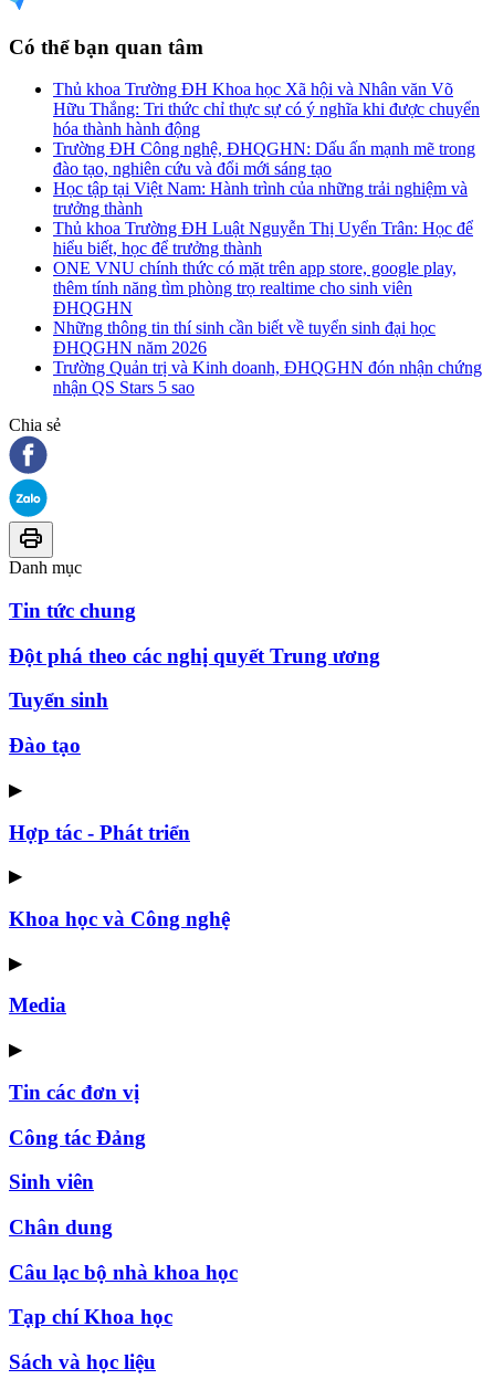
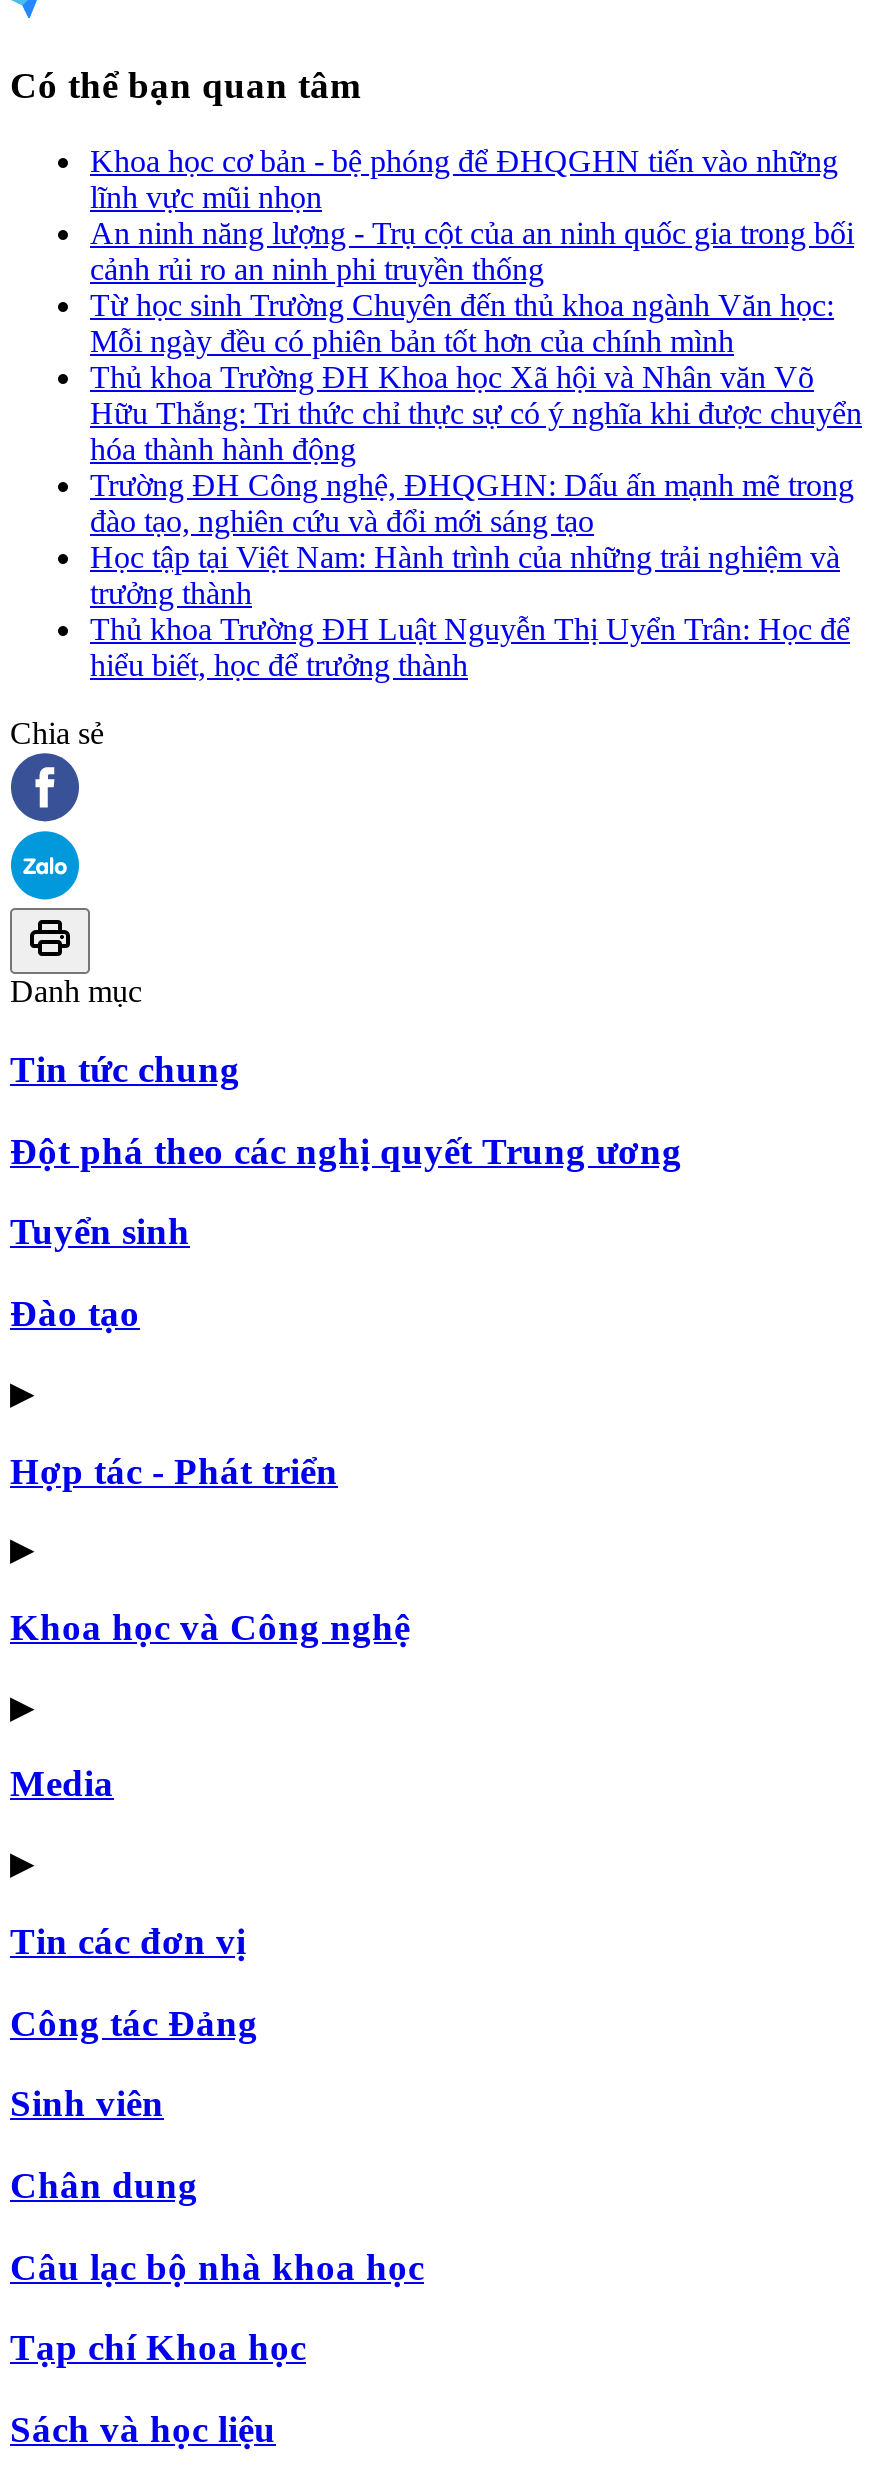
none -> [90,144,854,358] Khoa học cơ bản - bệ phóng để ĐHQGHN tiến vào những | lĩnh vực mũi nhọn | An ninh năng lượng - Trụ cột của an ninh quốc gia trong bối | cảnh rủi ro an ninh phi truyền thống | Từ học sinh Trường Chuyên đến thủ khoa ngành Văn học: | Mỗi ngày đều có phiên bản tốt hơn của chính mình
moved [53,80,480,258] -> [90,360,862,682]: Thủ khoa Trường ĐH Khoa học Xã hội và Nhân văn Võ | Hữu Thắng: Tri thức chỉ thực sự có ý nghĩa khi được chuyển | hóa thành hành động | ... | Thủ khoa Trường ĐH Luật Nguyễn Thị Uyển Trân: Học để | hiểu biết, học để trưởng thành
[53,259,482,397] ONE VNU chính thức có mặt trên app store, google play, | thêm tính năng tìm phòng trọ realtime cho sinh viên | ĐHQGHN | Những thông tin thí sinh cần biết về tuyển sinh đại học | ĐHQGHN năm 2026 | Trường Quản trị và Kinh doanh, ĐHQGHN đón nhận chứng | nhận QS Stars 5 sao -> none

